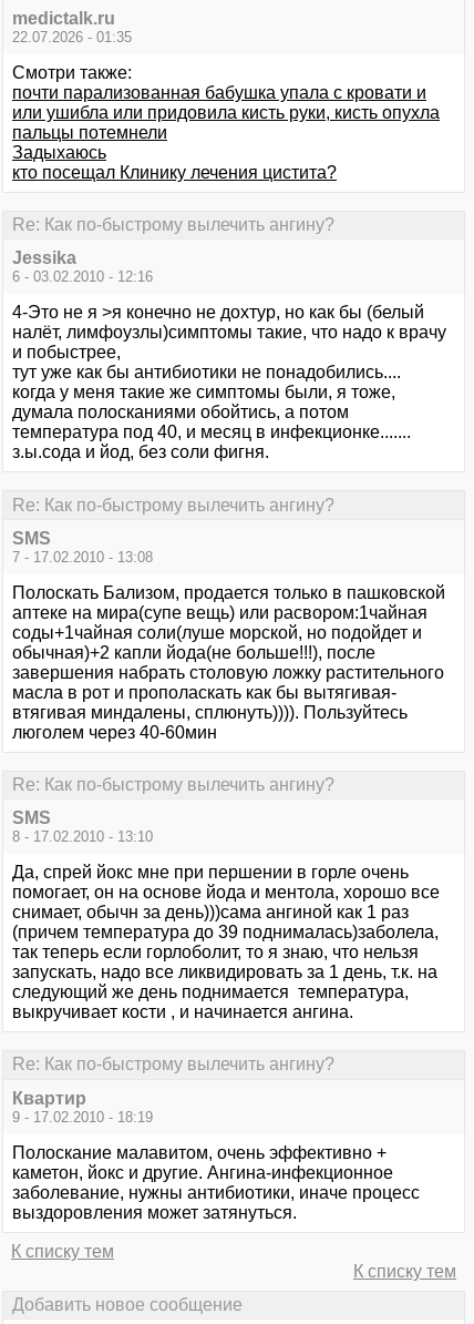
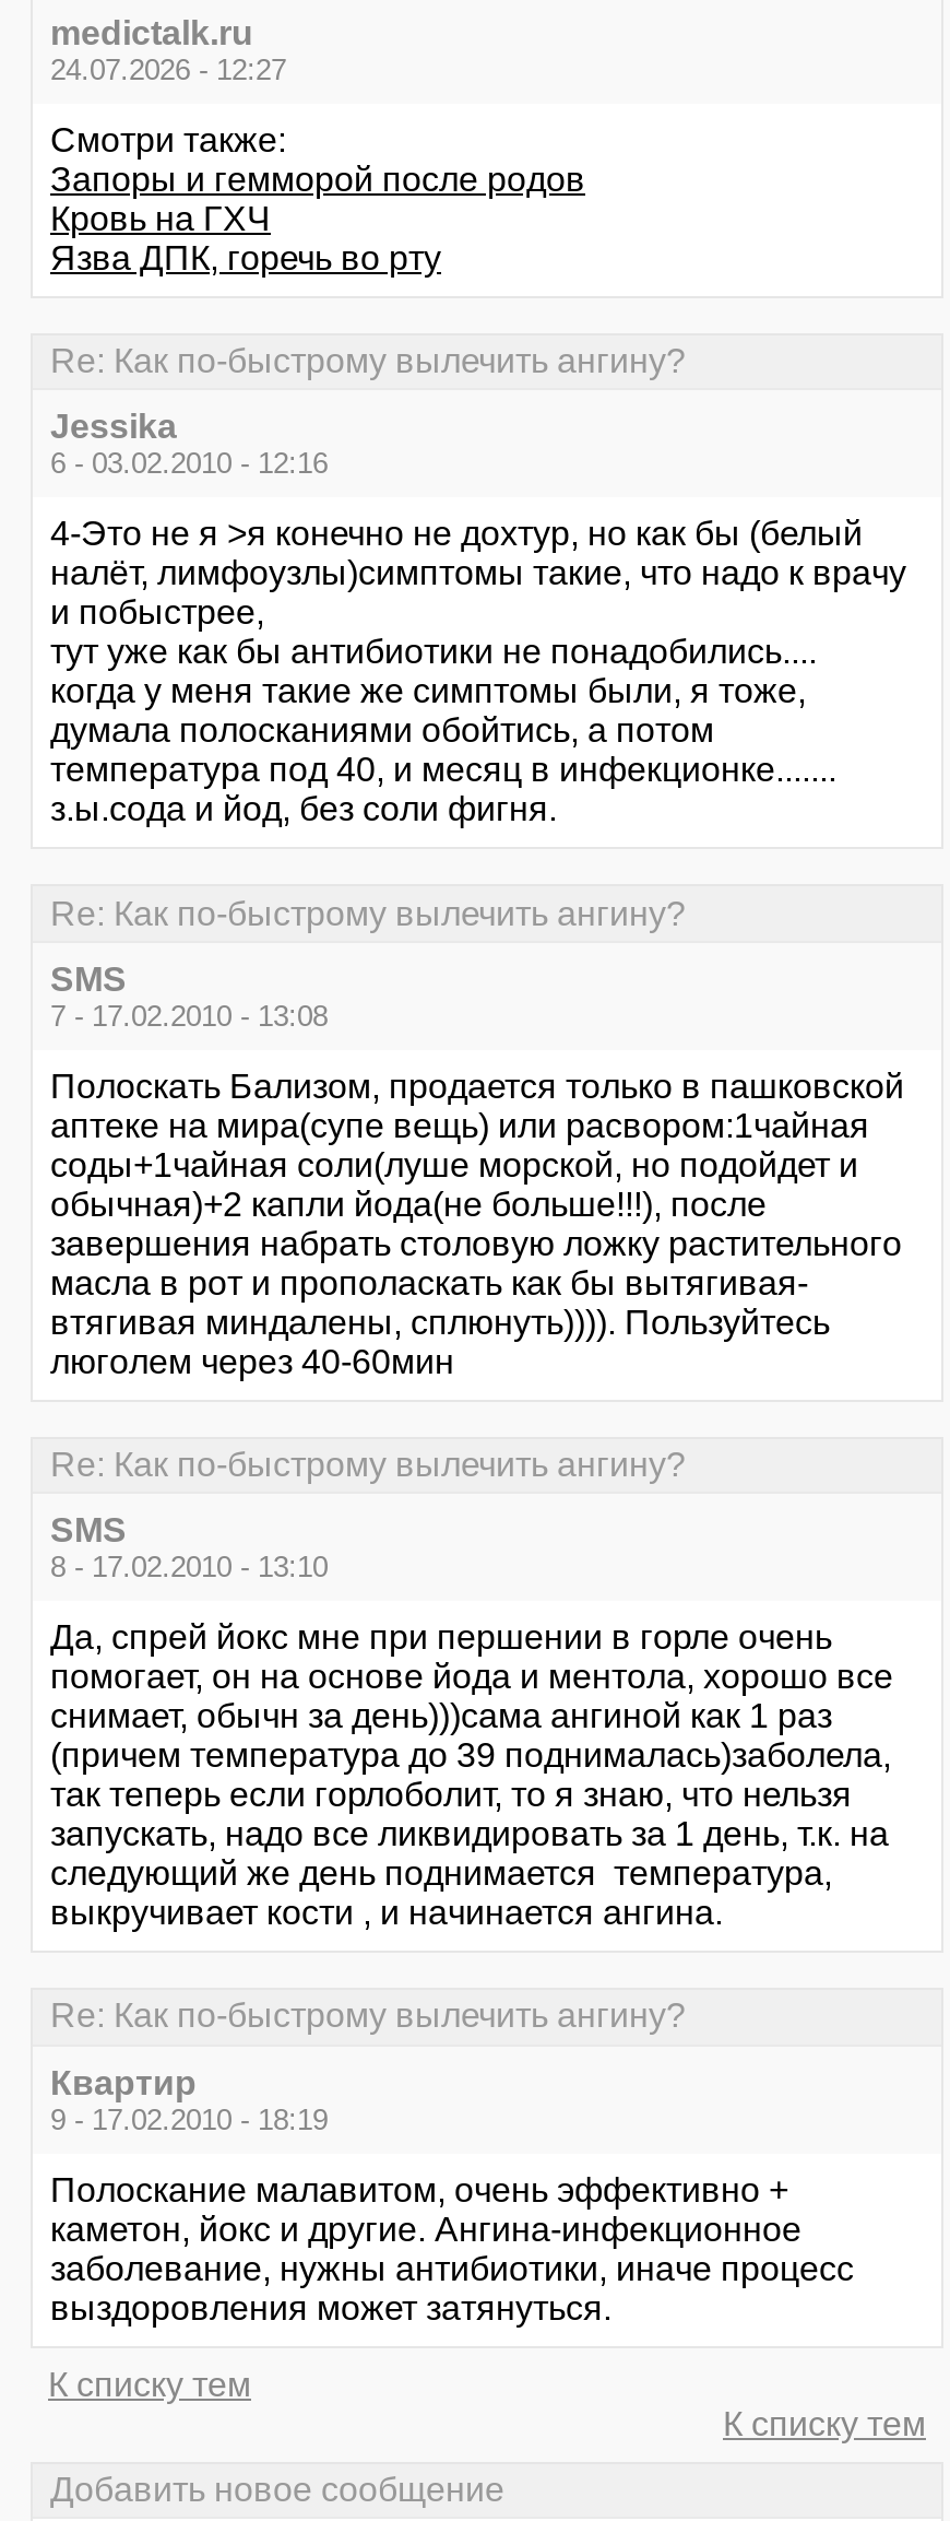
[12,29,132,45] 22.07.2026 - 01:35 -> [50,54,286,86] 24.07.2026 - 12:27
[12,83,440,182] почти парализованная бабушка упала с кровати и | или ушибла или придовила кисть руки, кисть опухла | пальцы потемнели | Задыхаюсь | кто посещал Клинику лечения цистита? -> [50,161,585,276] Запоры и гемморой после родов | Кровь на ГХЧ | Язва ДПК, горечь во рту

